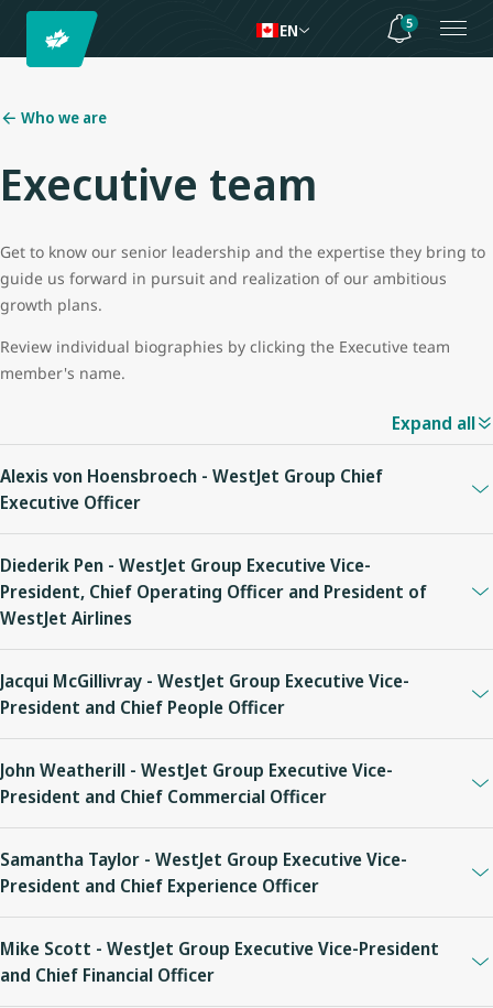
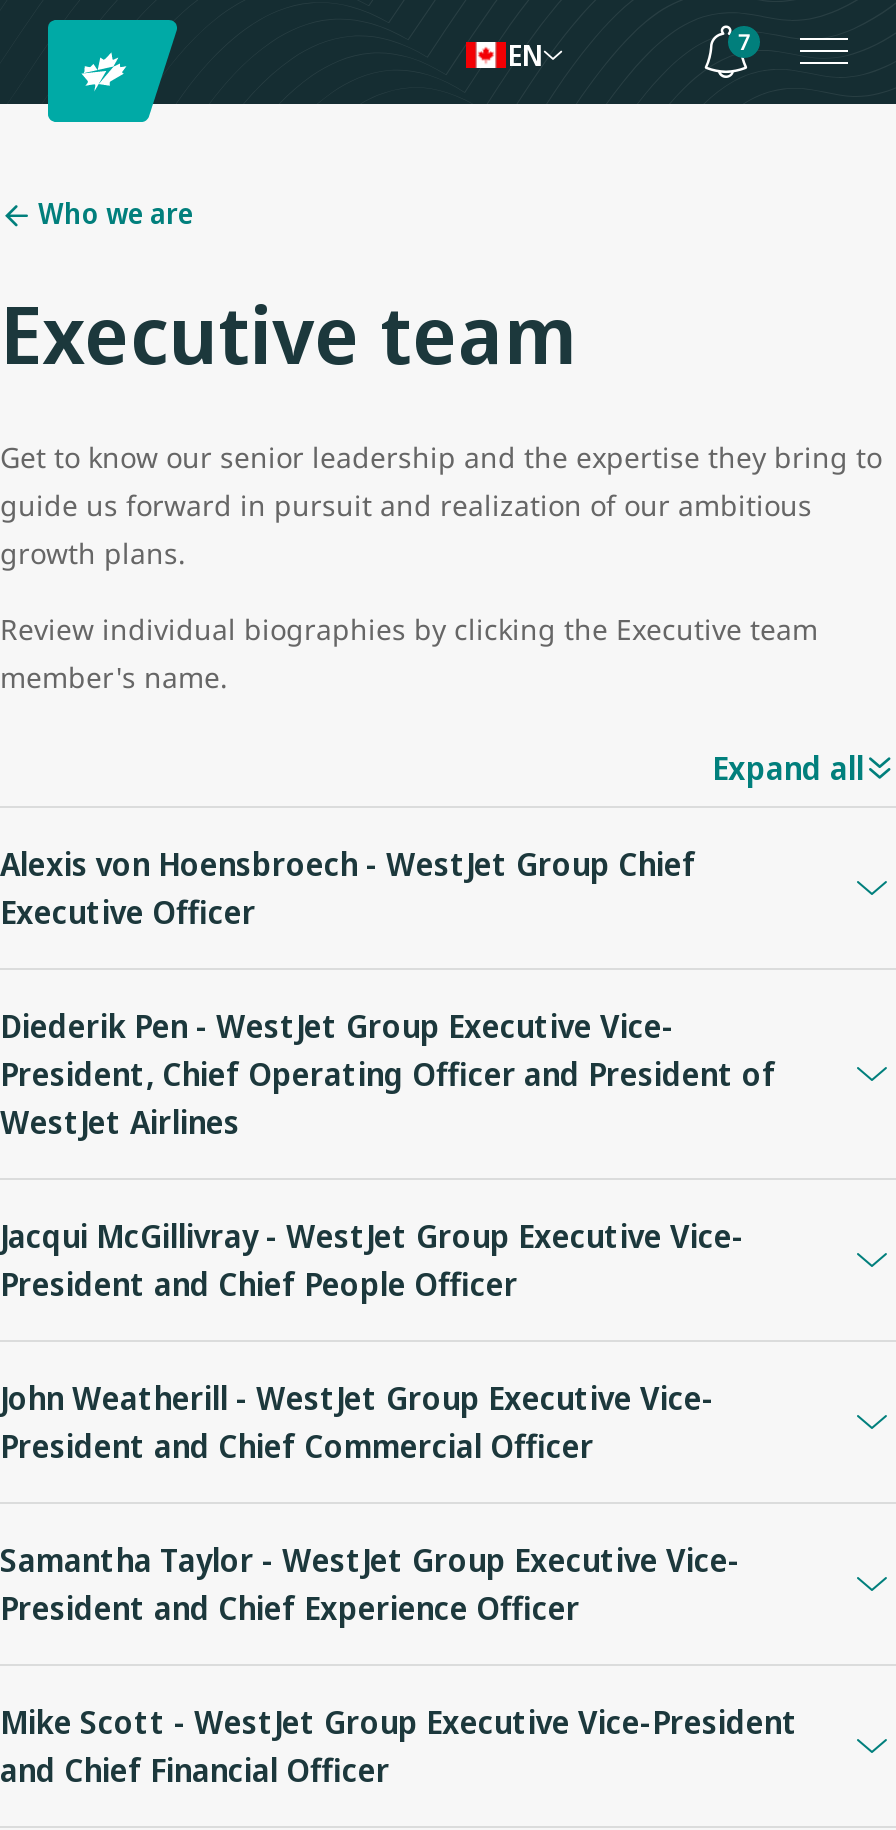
[406,14,413,30] 5 -> [738,25,750,55] 7

